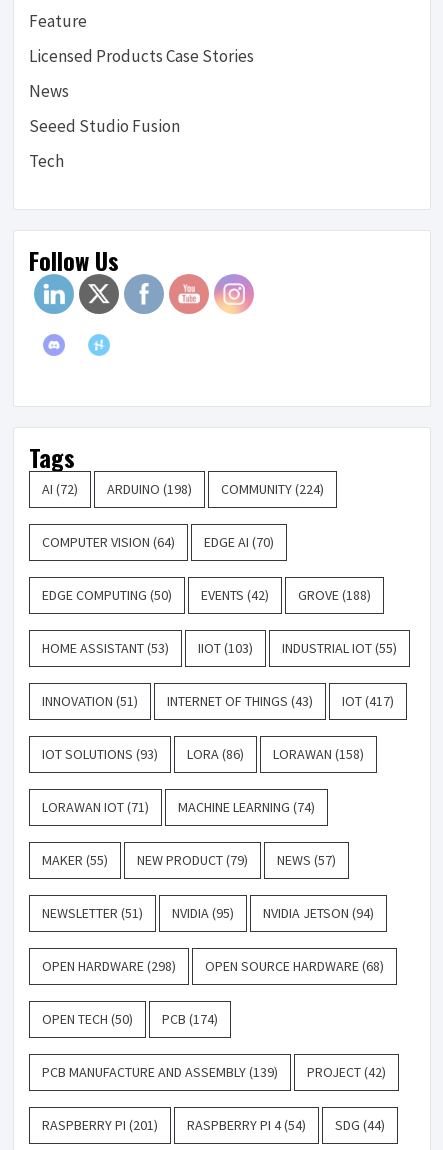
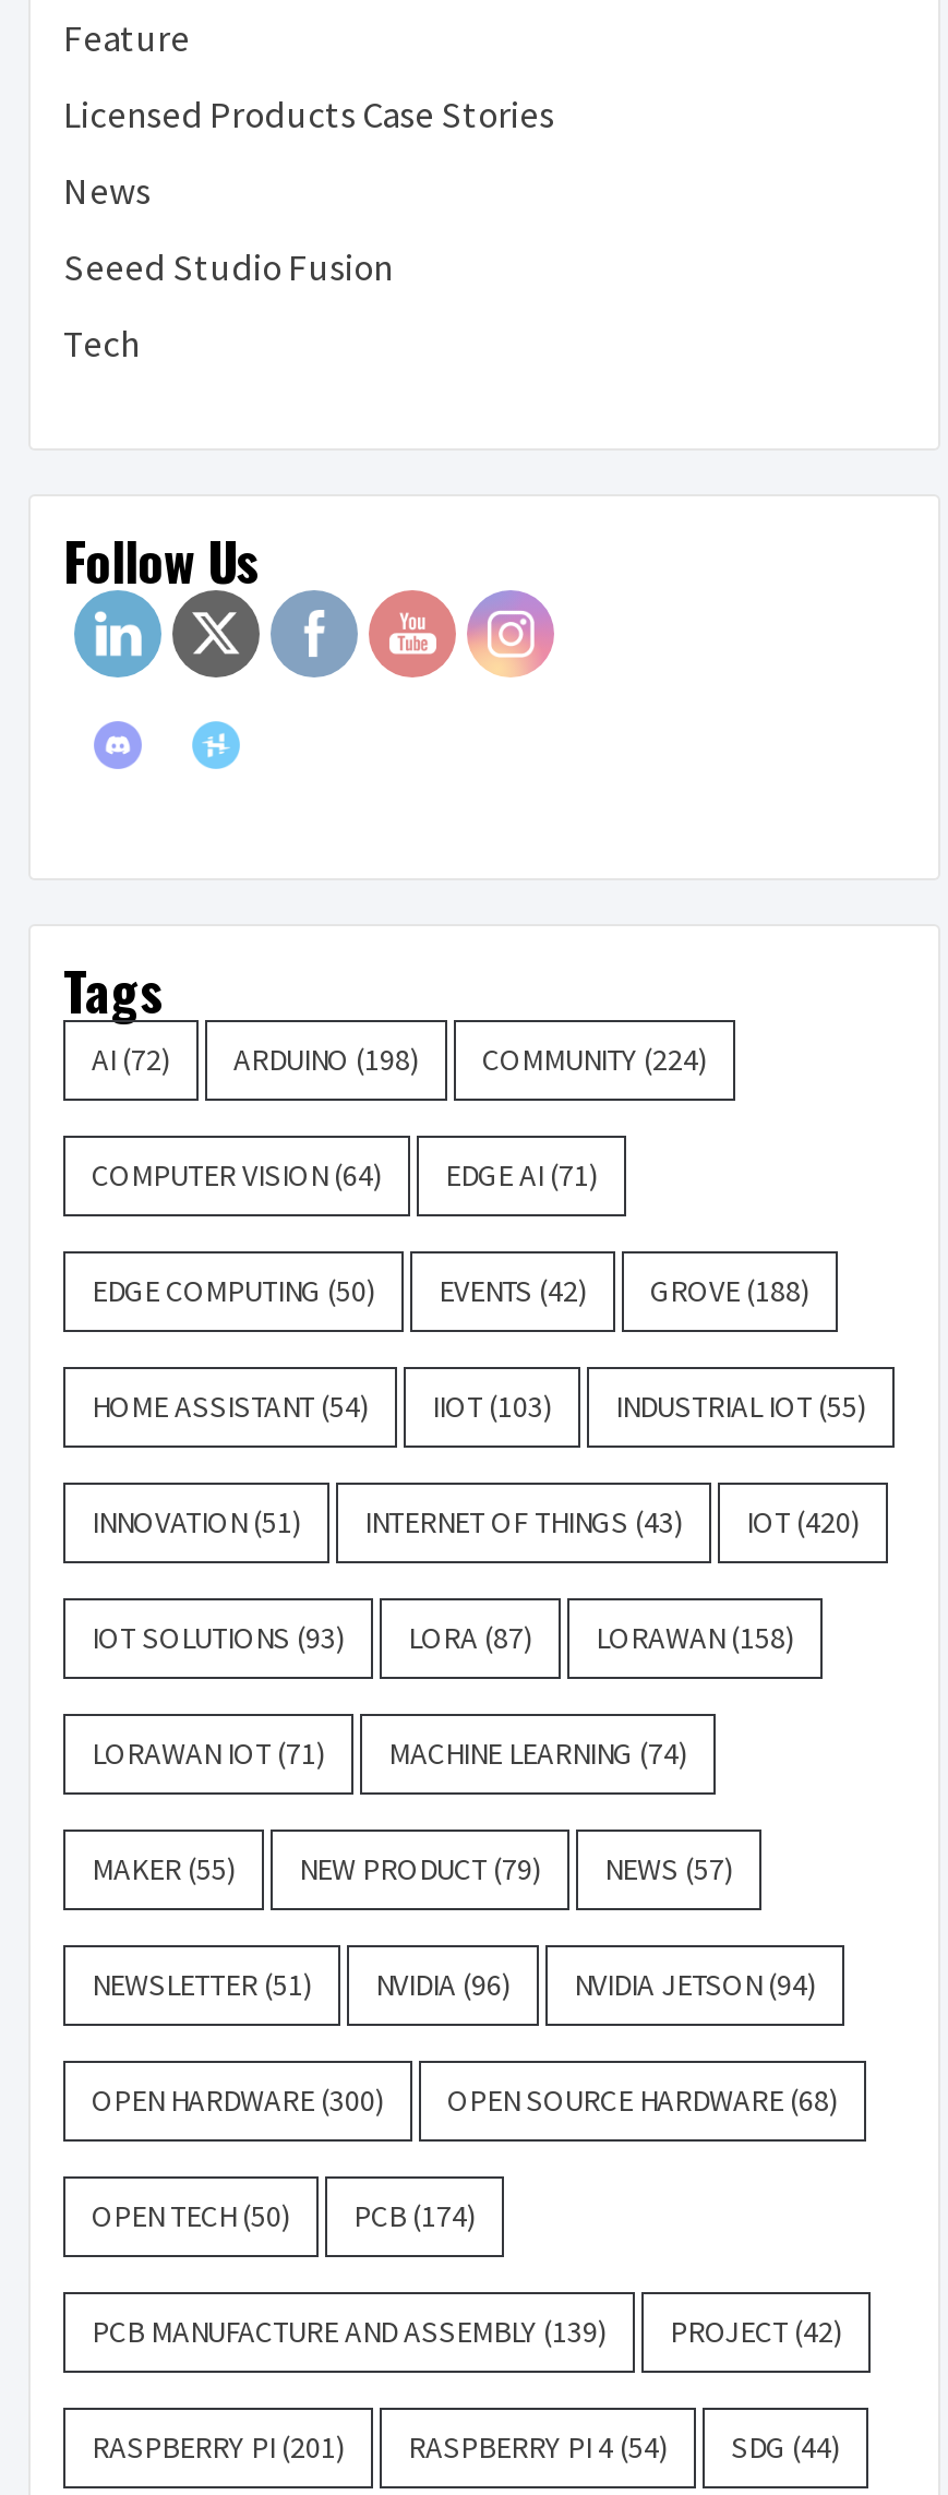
[42,533,274,551] COMPUTER VISION (64) EDGE AI (70) -> [92,1155,598,1194] COMPUTER VISION (64) EDGE AI (71)
[42,639,169,657] HOME ASSISTANT (53) -> [92,1386,369,1425] HOME ASSISTANT (54)
[42,692,394,710] INNOVATION (51) INTERNET OF THINGS (43) IOT (417) -> [92,1502,860,1541] INNOVATION (51) INTERNET OF THINGS (43) IOT (420)
[42,745,364,763] IOT SOLUTIONS (93) LORA (86) LORAWAN (158) -> [92,1617,794,1657] IOT SOLUTIONS (93) LORA (87) LORAWAN (158)
[42,904,374,922] NEWSLETTER (51) NVIDIA (95) NVIDIA JETSON (94) -> [92,1964,816,2004] NEWSLETTER (51) NVIDIA (96) NVIDIA JETSON (94)
[42,957,176,975] OPEN HARDWARE (298) -> [92,2080,384,2119] OPEN HARDWARE (300)

